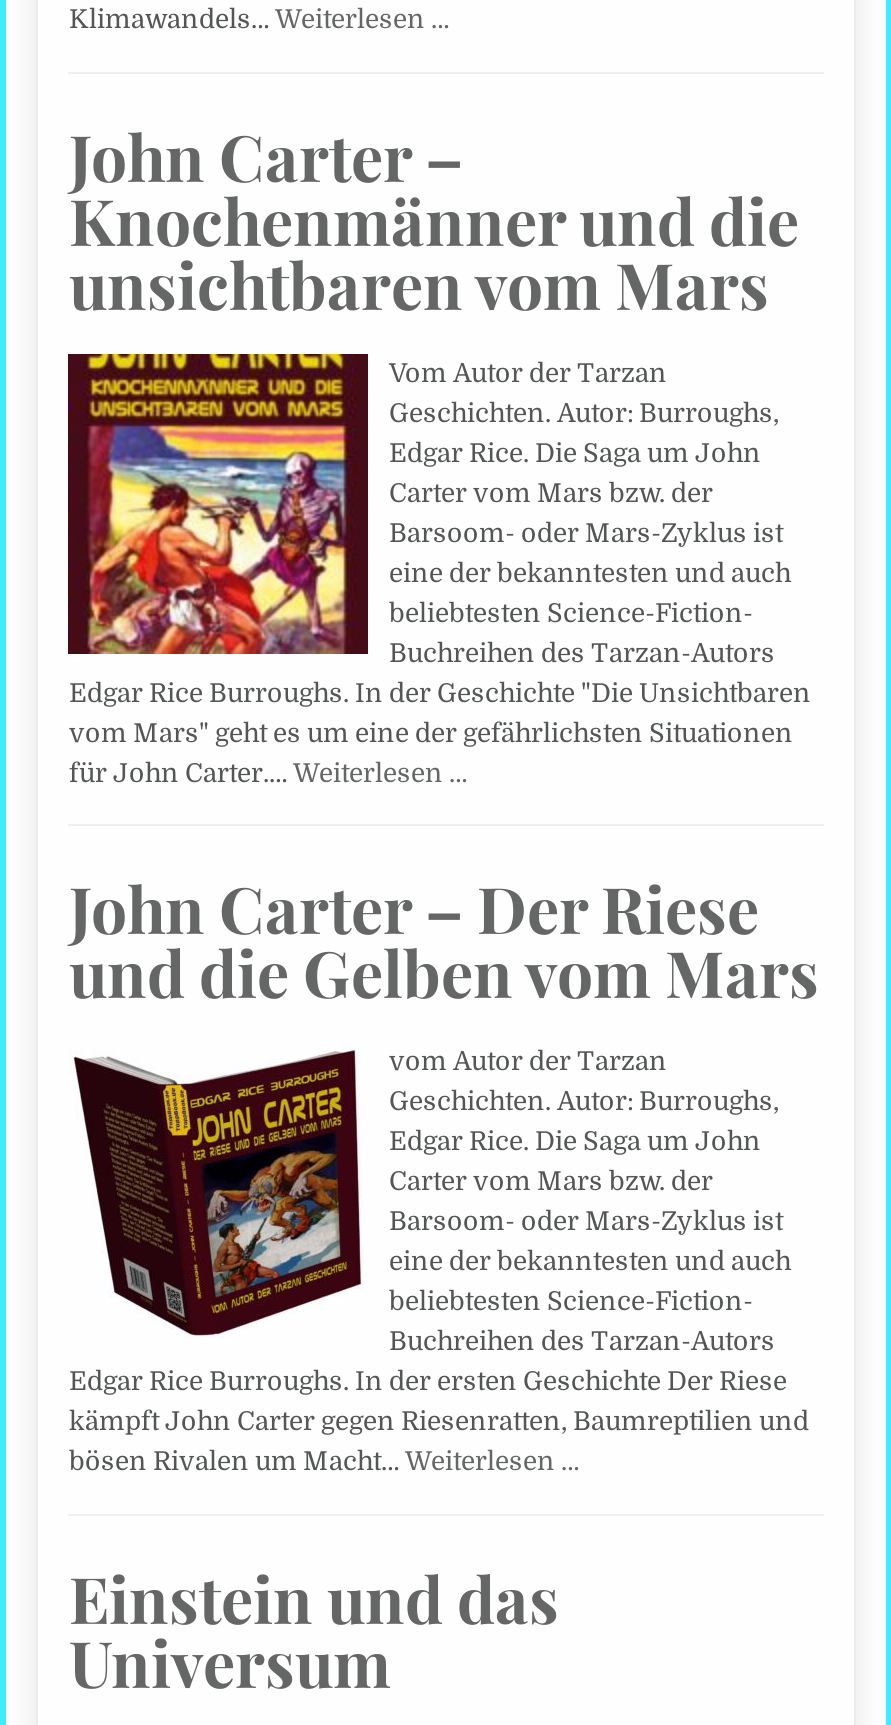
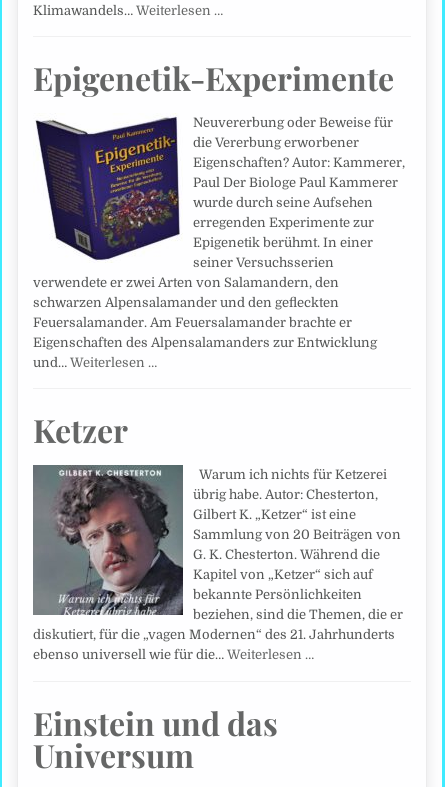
[66,112,811,788] [image] | John Carter – | Knochenmänner und die | unsichtbaren vom Mars | Vom Autor der Tarzan | Geschichten. Autor: Burroughs, | Edgar Rice. Die Saga um John | Carter vom Mars bzw. der | Barsoom- oder Mars-Zyklus ist | eine der bekanntesten und auch | beliebtesten Science-Fiction- | Buchreihen des Tarzan-Autors | Edgar Rice Burroughs. In der Geschichte "Die Unsichtbaren | vom Mars" geht es um eine der gefährlichsten Situationen | für John Carter.… Weiterlesen … -> [33,56,405,370] [image] | Epigenetik-Experimente | Neuvererbung oder Beweise für | die Vererbung erworbener | Eigenschaften? Autor: Kammerer, | Paul Der Biologe Paul Kammerer | wurde durch seine Aufsehen | erregenden Experimente zur | Epigenetik berühmt. In einer | seiner Versuchsserien | verwendete er zwei Arten von Salamandern, den | schwarzen Alpensalamander und den gefleckten | Feuersalamander. Am Feuersalamander brachte er | Eigenschaften des Alpensalamanders zur Entwicklung | und… Weiterlesen …
[68,865,819,1477] [image] | John Carter – Der Riese | und die Gelben vom Mars | vom Autor der Tarzan | Geschichten. Autor: Burroughs, | Edgar Rice. Die Saga um John | Carter vom Mars bzw. der | Barsoom- oder Mars-Zyklus ist | eine der bekanntesten und auch | beliebtesten Science-Fiction- | Buchreihen des Tarzan-Autors | Edgar Rice Burroughs. In der ersten Geschichte Der Riese | kämpft John Carter gegen Riesenratten, Baumreptilien und | bösen Rivalen um Macht… Weiterlesen … -> [32,408,403,662] [image] | Ketzer | Warum ich nichts für Ketzerei | übrig habe. Autor: Chesterton, | Gilbert K. „Ketzer“ ist eine | Sammlung von 20 Beiträgen von | G. K. Chesterton. Während die | Kapitel von „Ketzer“ sich auf | bekannte Persönlichkeiten | beziehen, sind die Themen, die er | diskutiert, für die „vagen Modernen“ des 21. Jahrhunderts | ebenso universell wie für die… Weiterlesen …

